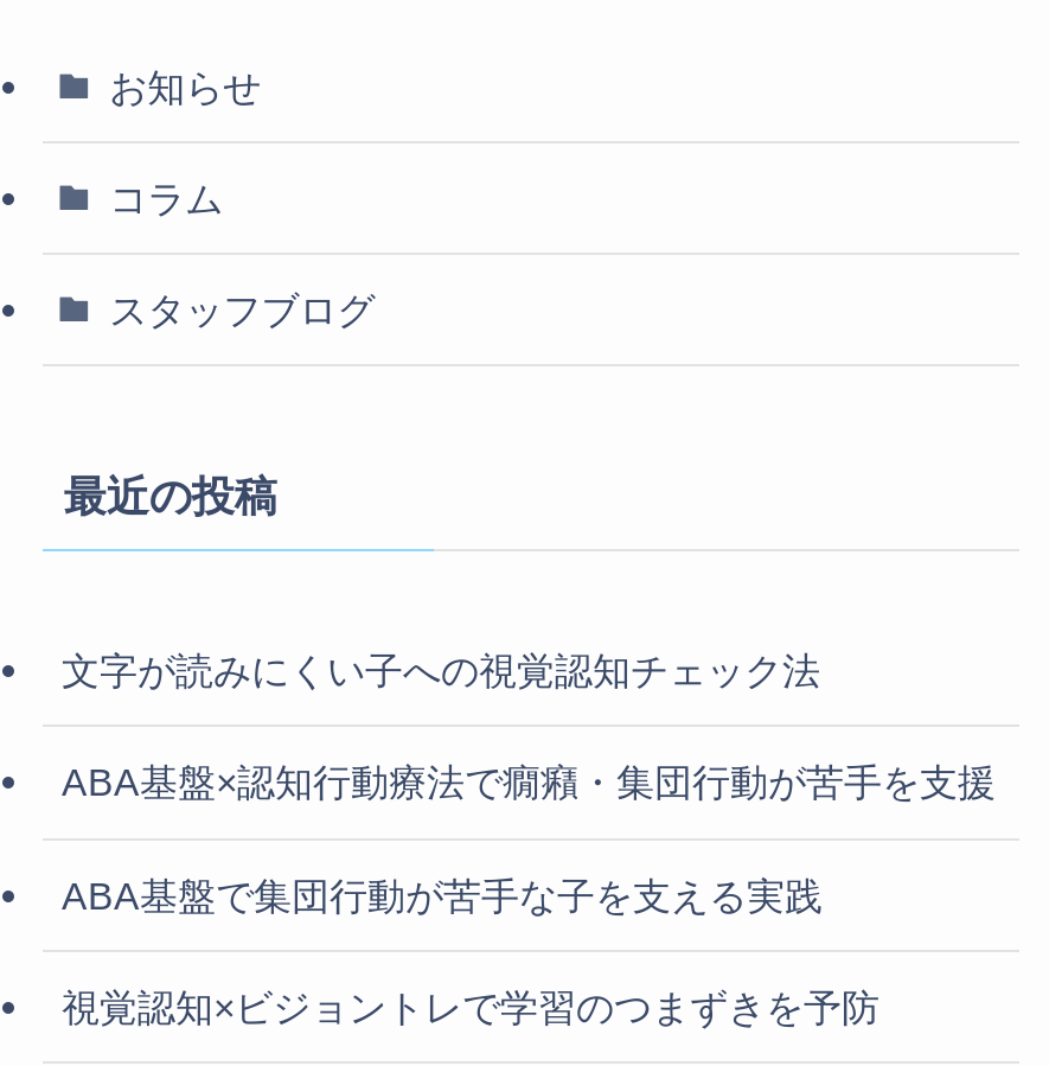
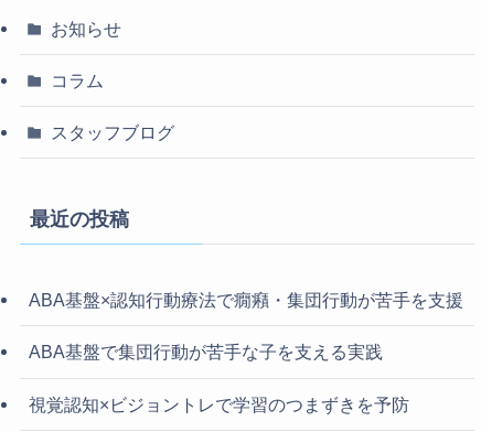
[62,649,820,692] 文字が読みにくい子への視覚認知チェック法 -> none

